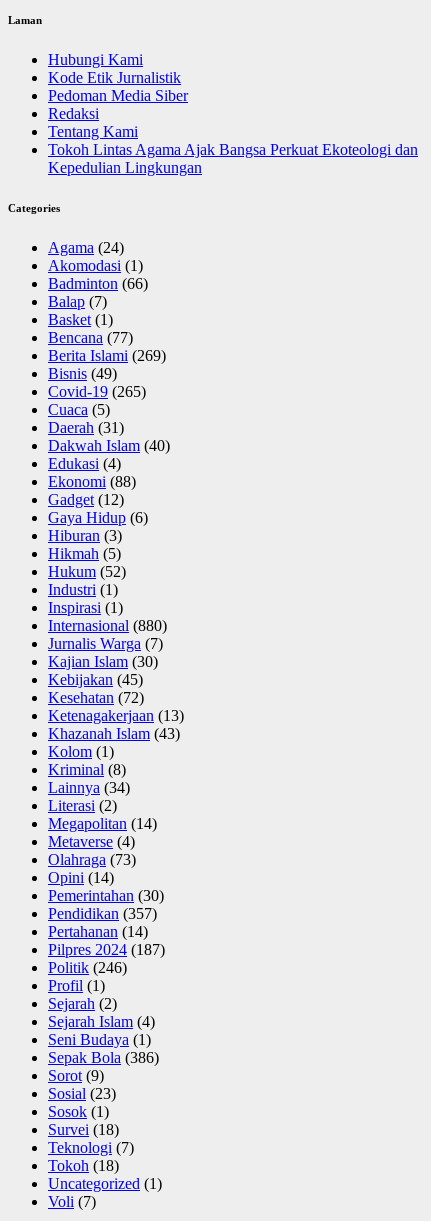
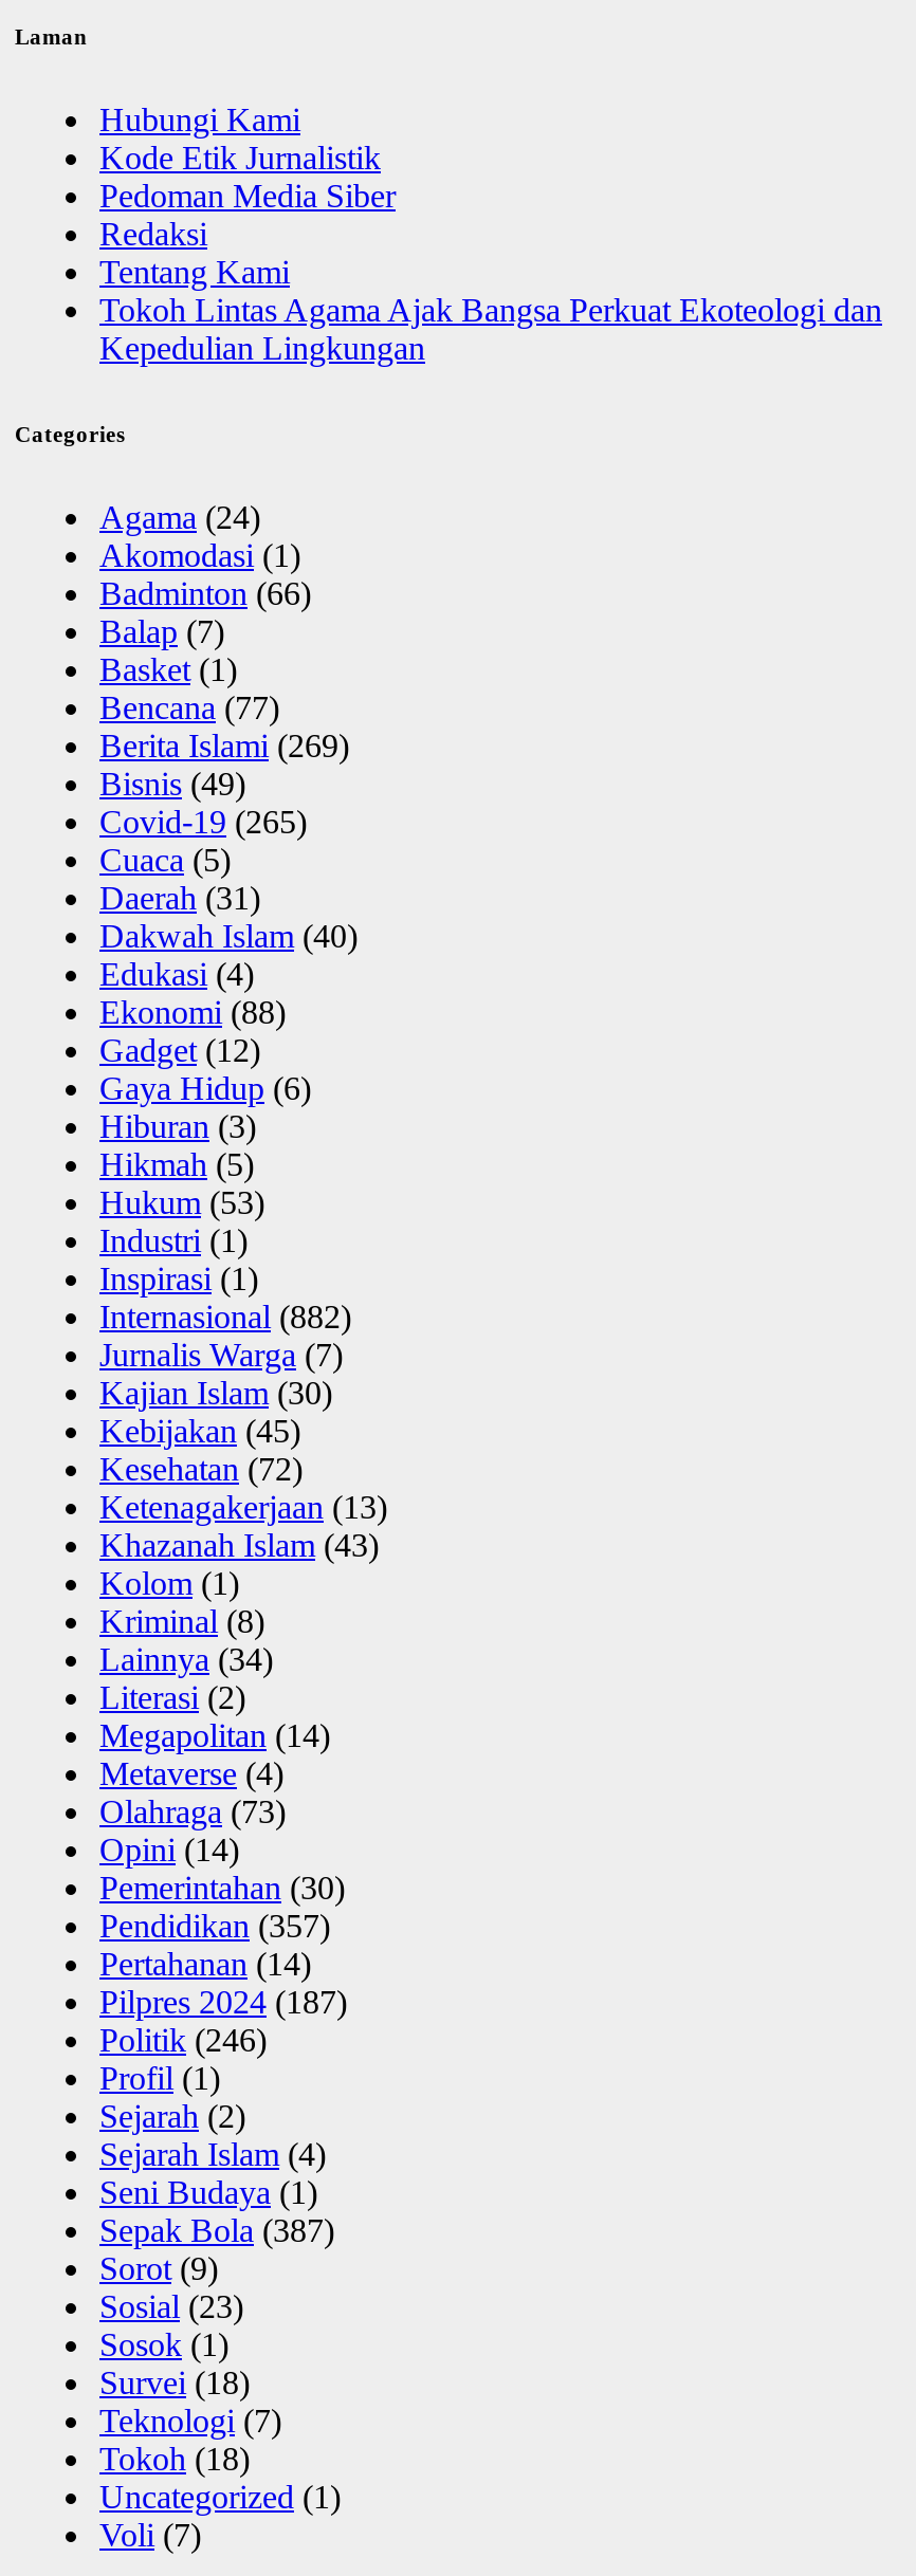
[48,562,126,579] Hukum (52) -> [99,1183,264,1219] Hukum (53)
[48,616,167,633] Internasional (880) -> [99,1298,351,1333] Internasional (882)
[48,1048,159,1065] Sepak Bola (386) -> [99,2211,334,2247] Sepak Bola (387)

